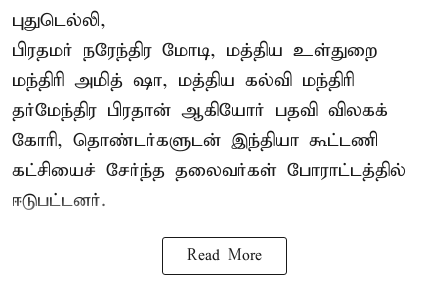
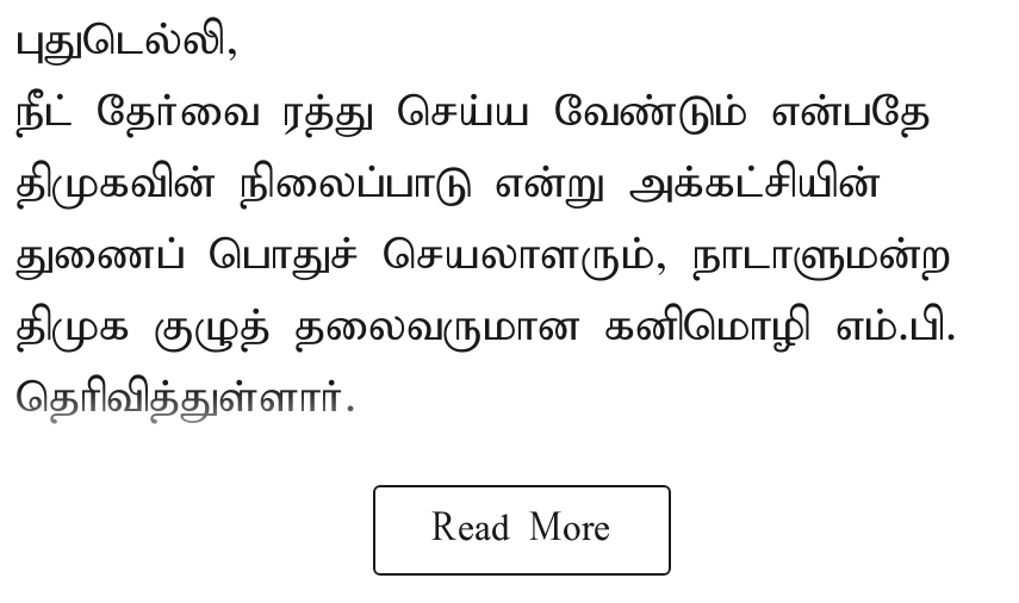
[12,39,406,212] பிரதமர் நரேந்திர மோடி, மத்திய உள்துறை | மந்திரி அமித் ஷா, மத்திய கல்வி மந்திரி | தர்மேந்திர பிரதான் ஆகியோர் பதவி விலகக் | கோரி, தொண்டர்களுடன் இந்தியா கூட்டணி | கட்சியைச் சேர்ந்த தலைவர்கள் போராட்டத்தில் | ஈடுபட்டனர். -> [15,85,957,426] நீட் தேர்வை ரத்து செய்ய வேண்டும் என்பதே | திமுகவின் நிலைப்பாடு என்று அக்கட்சியின் | துணைப் பொதுச் செயலாளரும், நாடாளுமன்ற | திமுக குழுத் தலைவருமான கனிமொழி எம்.பி. | தெரிவித்துள்ளார்.

